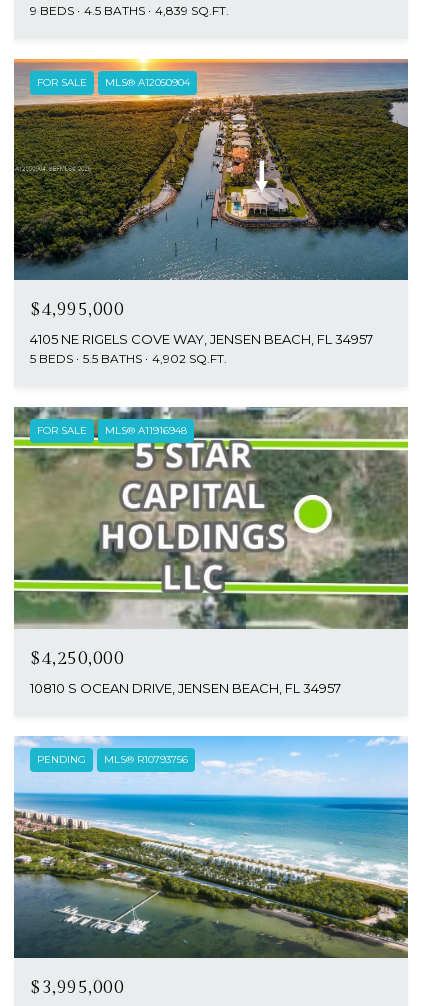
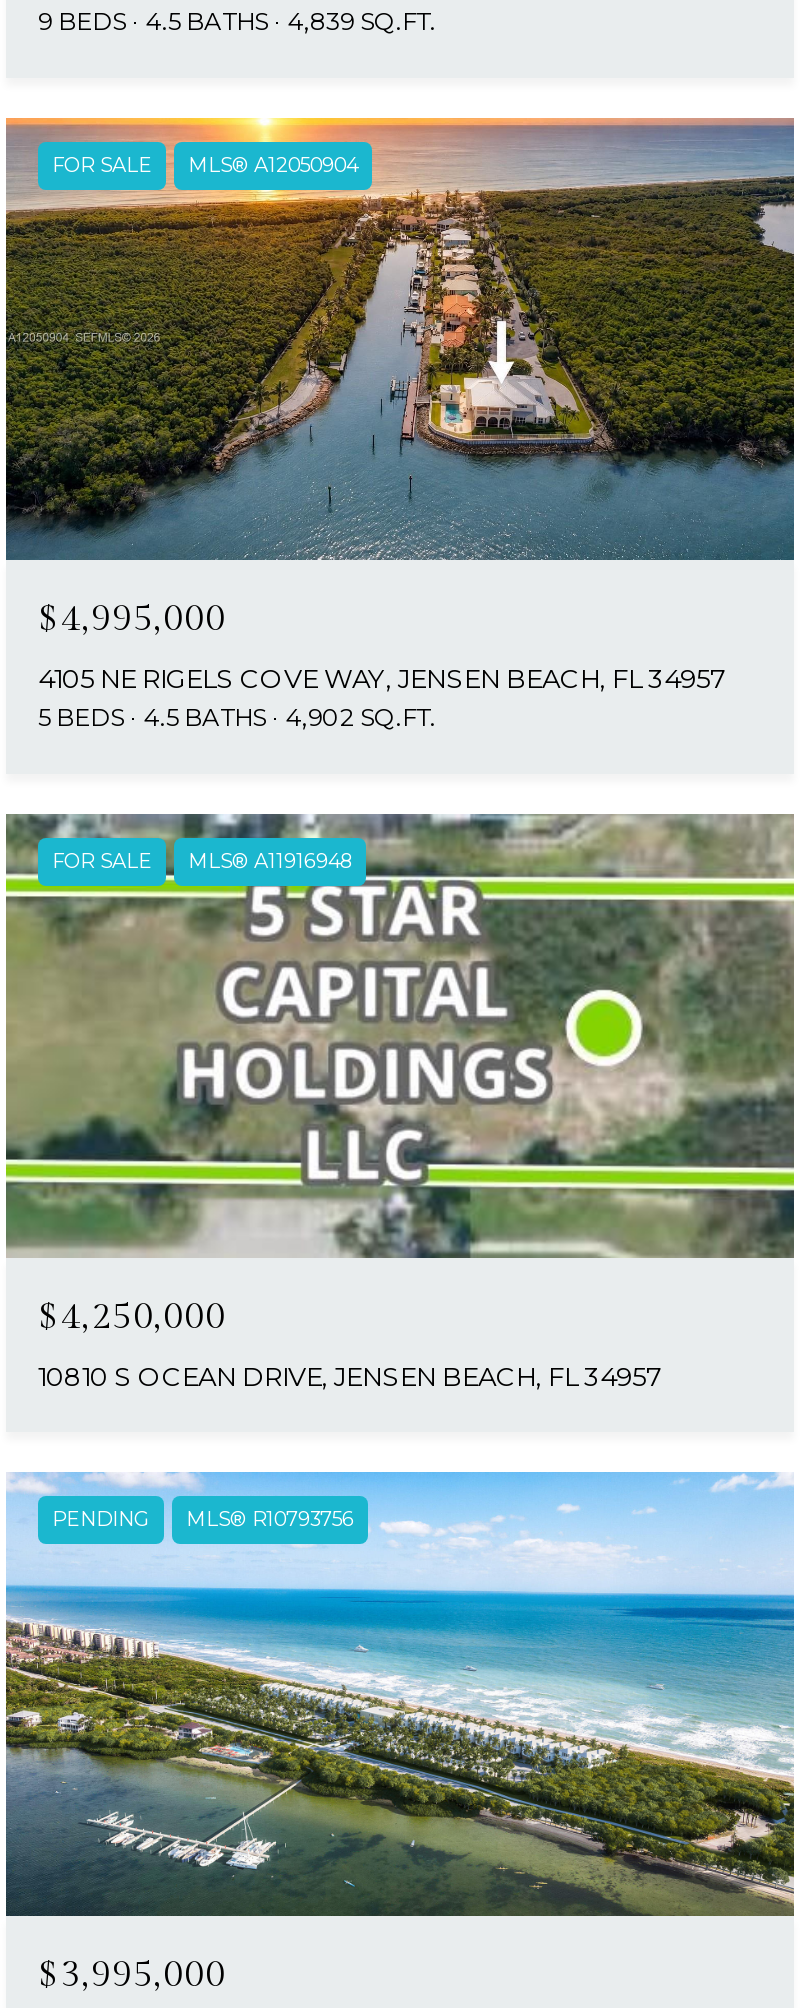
[30,351,227,366] 5 BEDS 5.5 BATHS 4,902 SQ.FT. -> [38,703,436,733] 5 BEDS 4.5 BATHS 4,902 SQ.FT.

